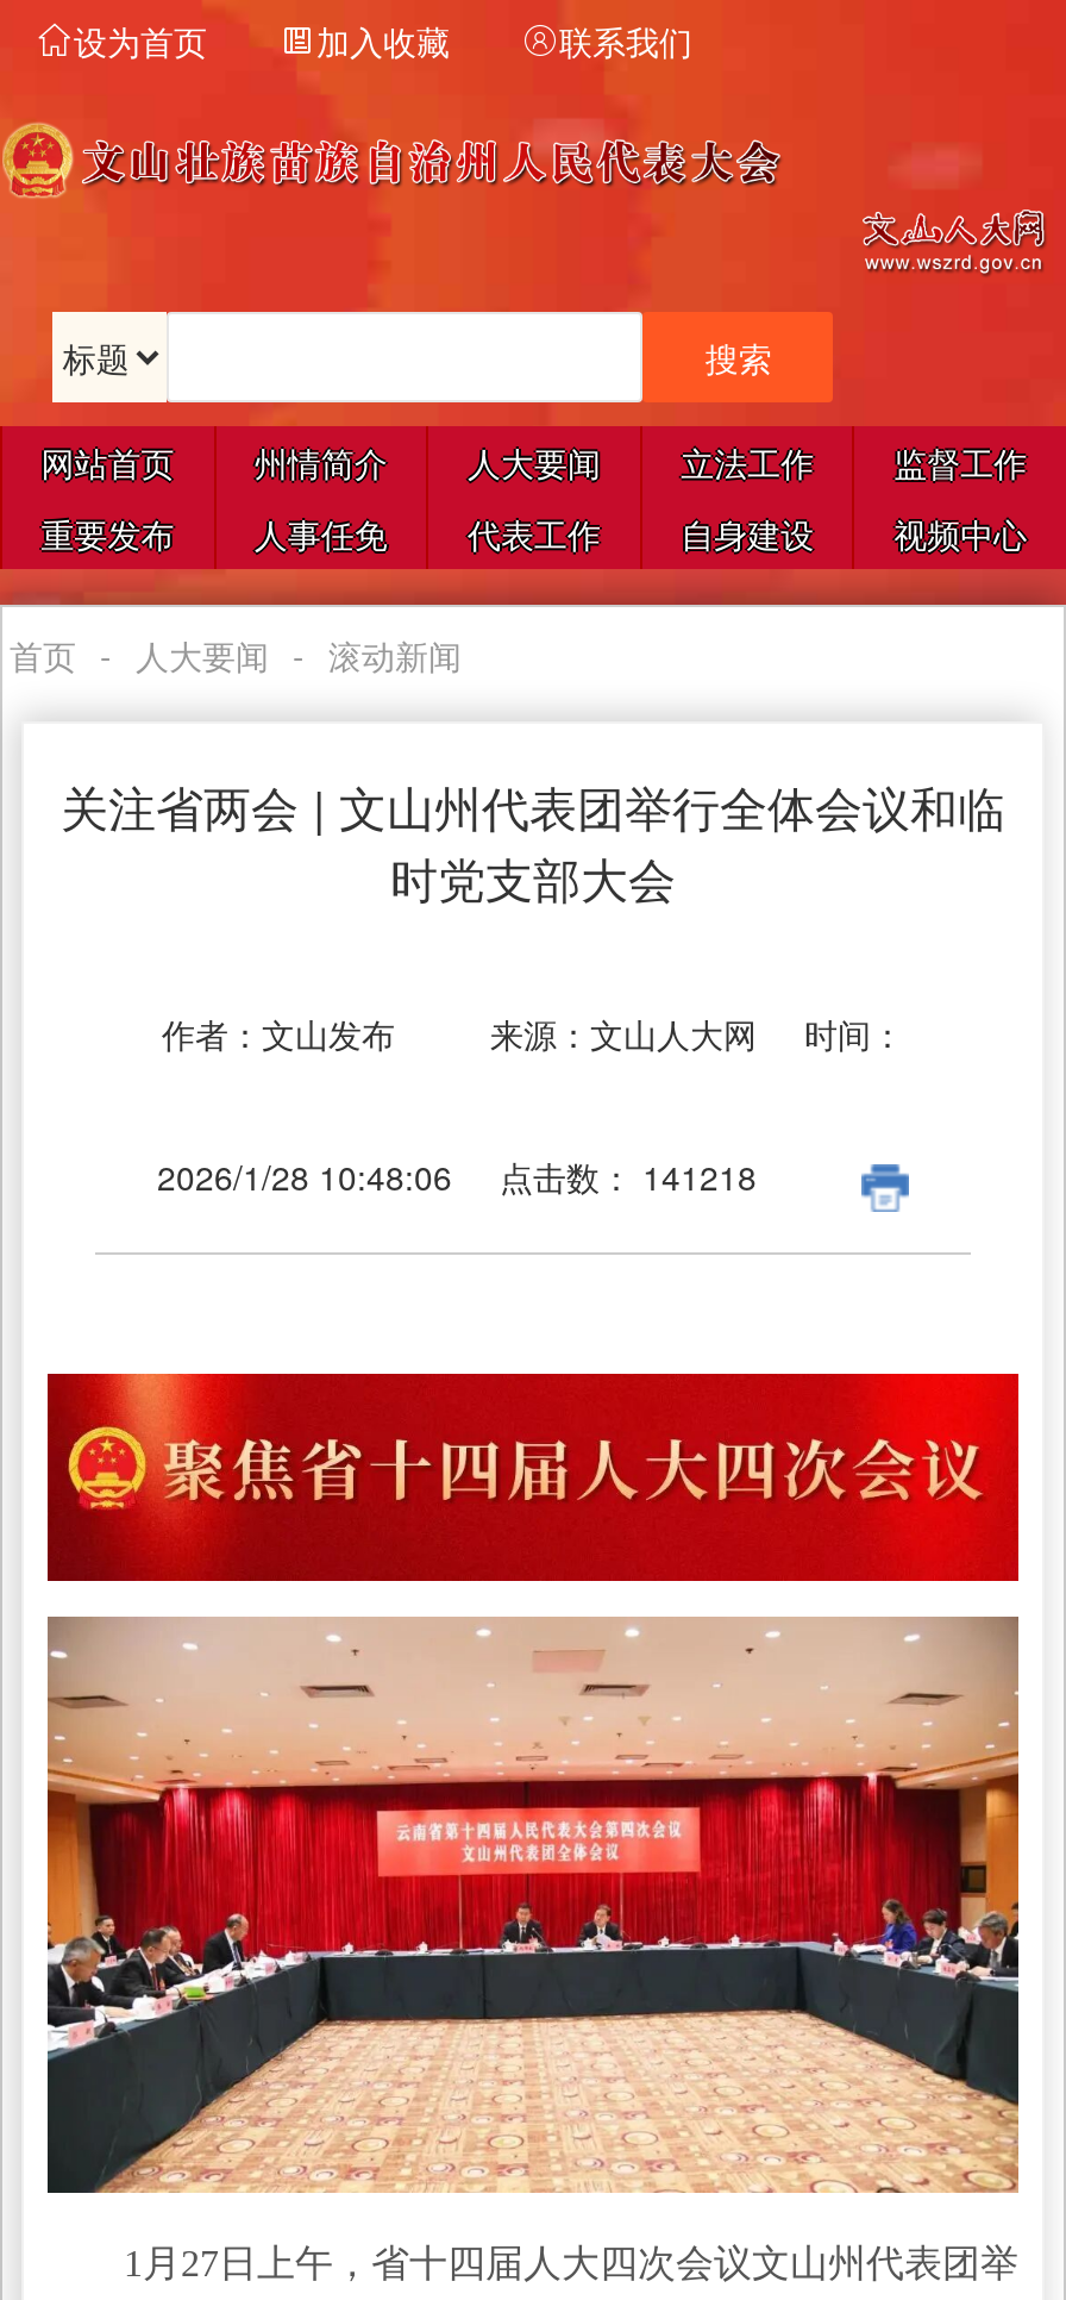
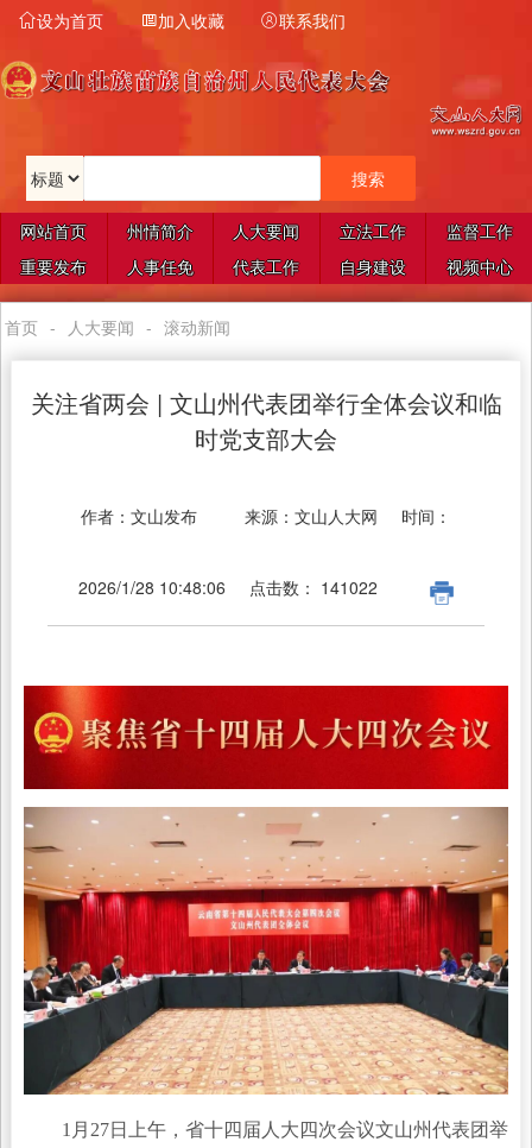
[157,1152,861,1200] 2026/1/28 10:48:06 点击数：141218 -> [78,575,430,599] 2026/1/28 10:48:06 点击数：141022

